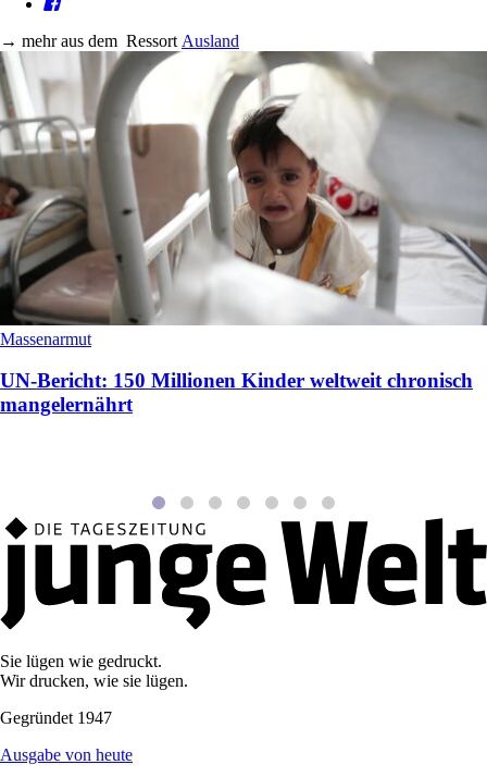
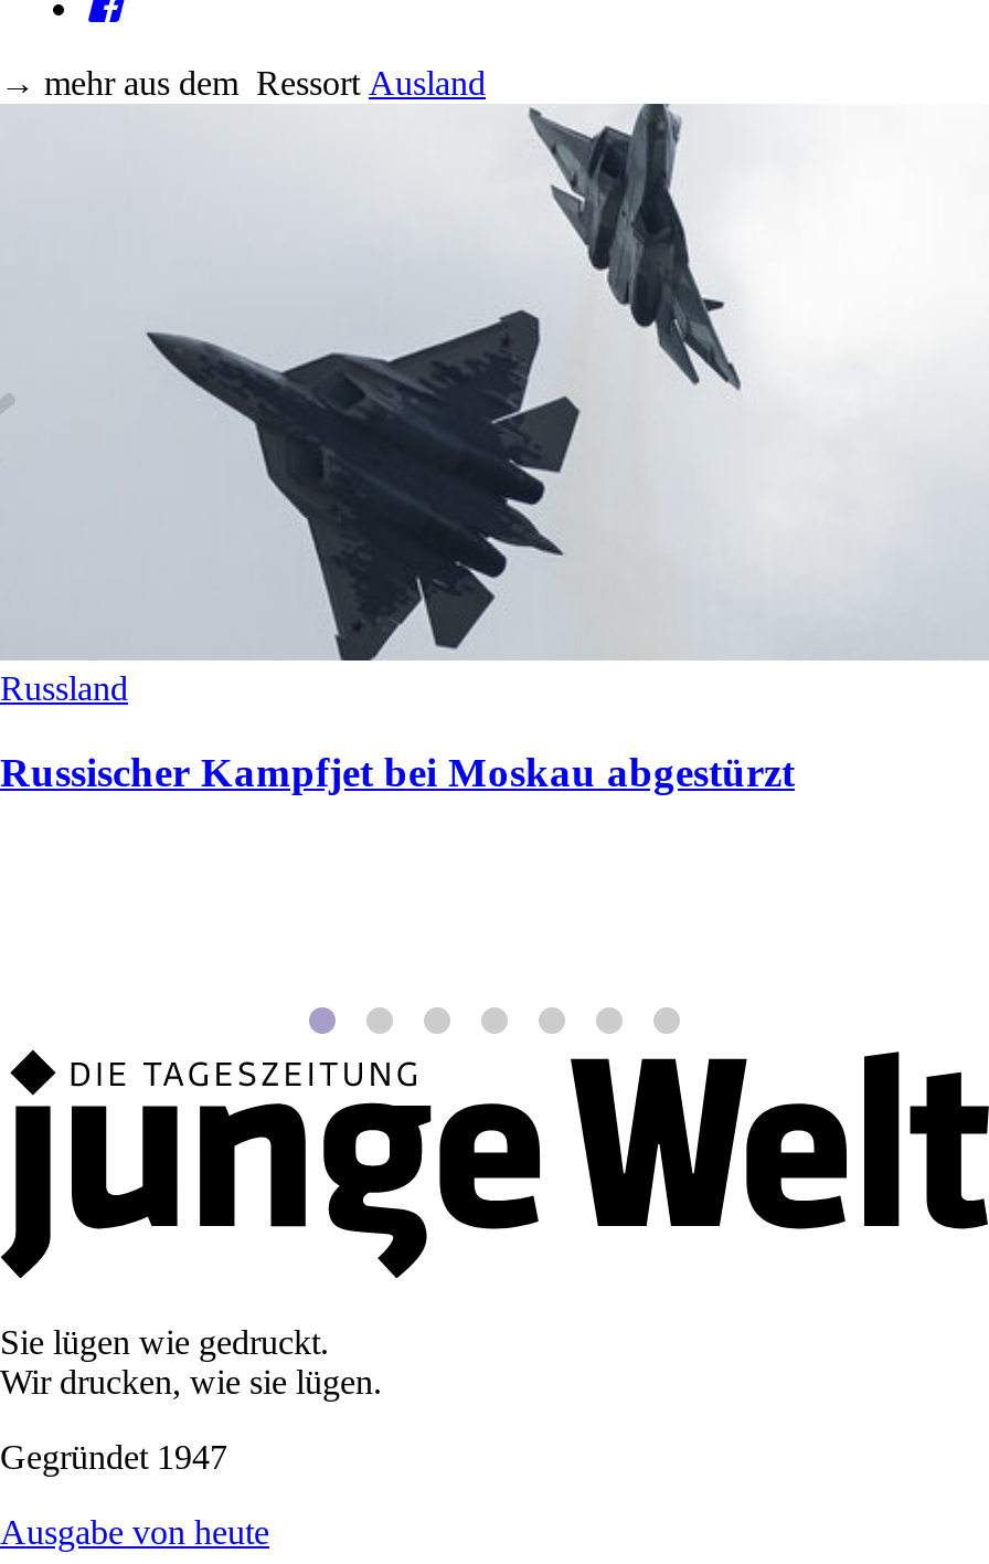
[0,50,484,348] [image] | Massenarmut -> [0,104,982,706] [image] | Russland
[0,369,473,416] UN-Bericht: 150 Millionen Kinder weltweit chronisch | mangelernährt -> [0,750,795,796] Russischer Kampfjet bei Moskau abgestürzt

